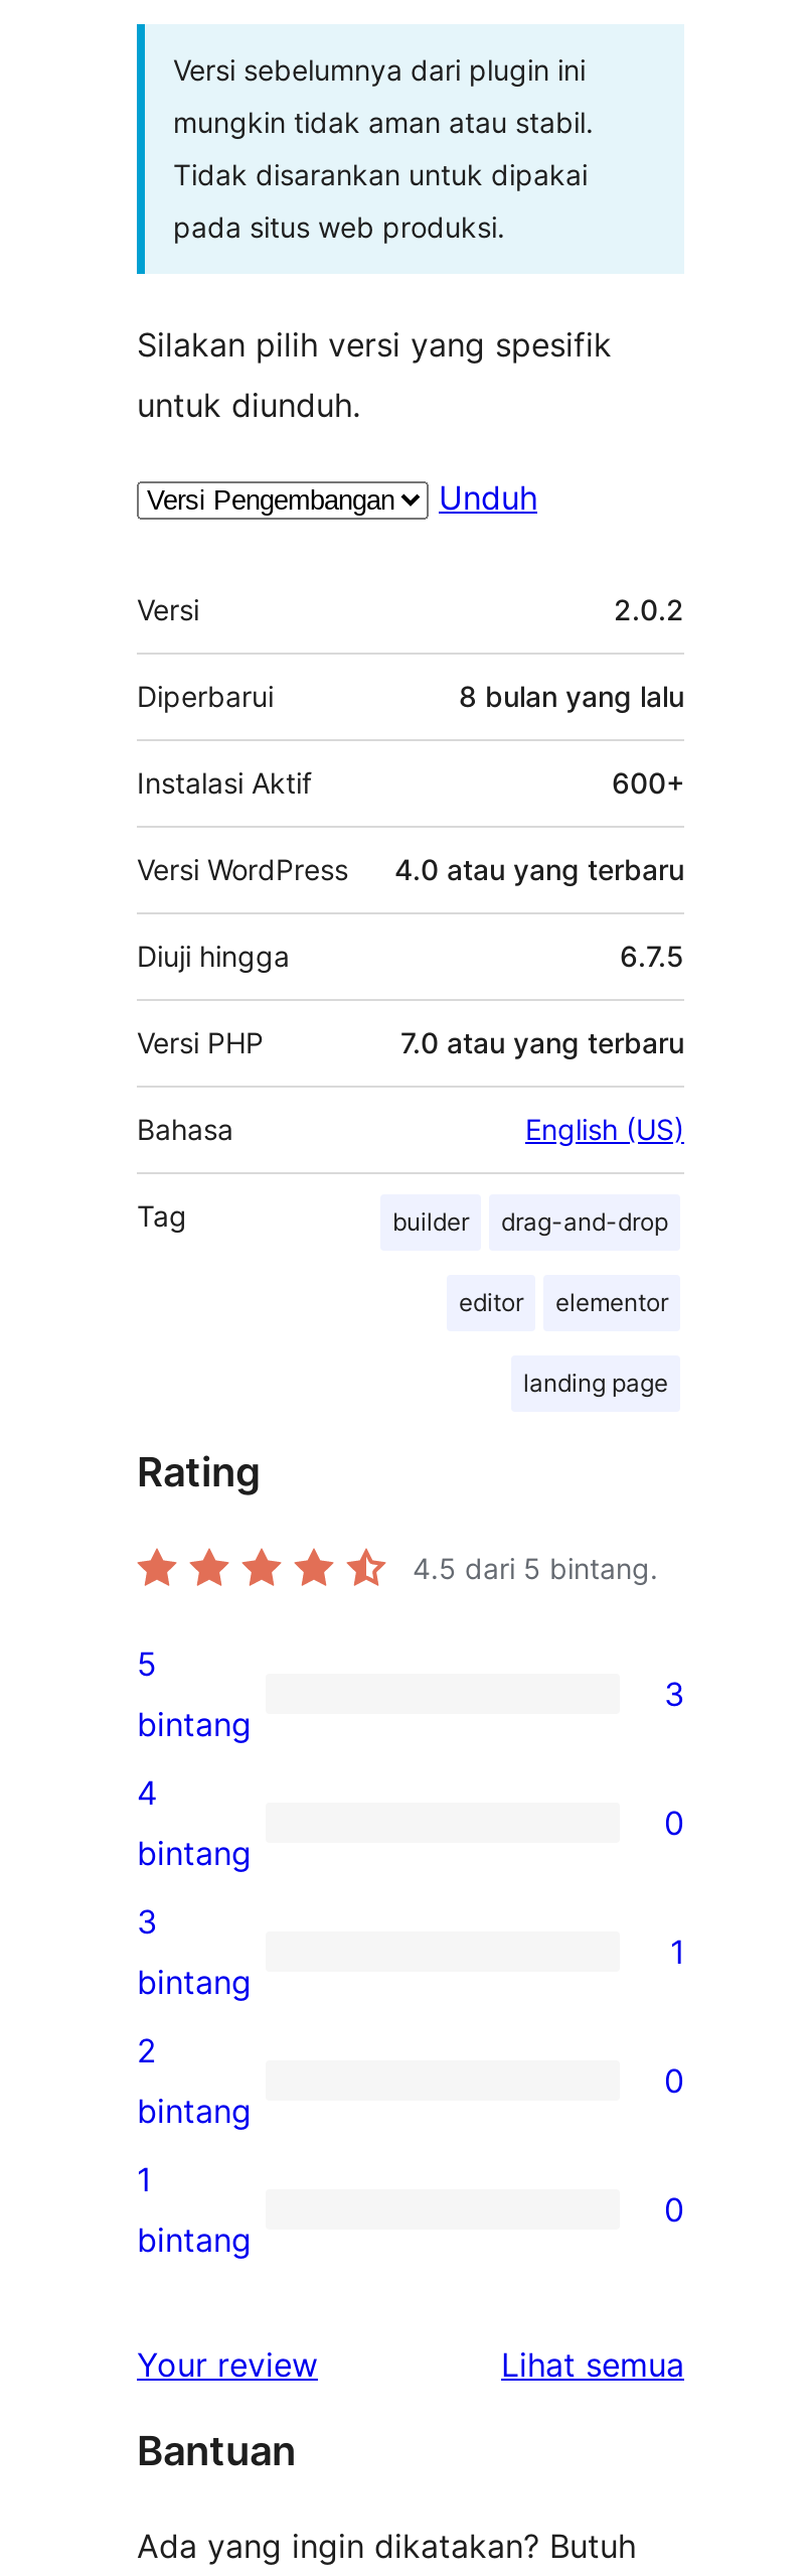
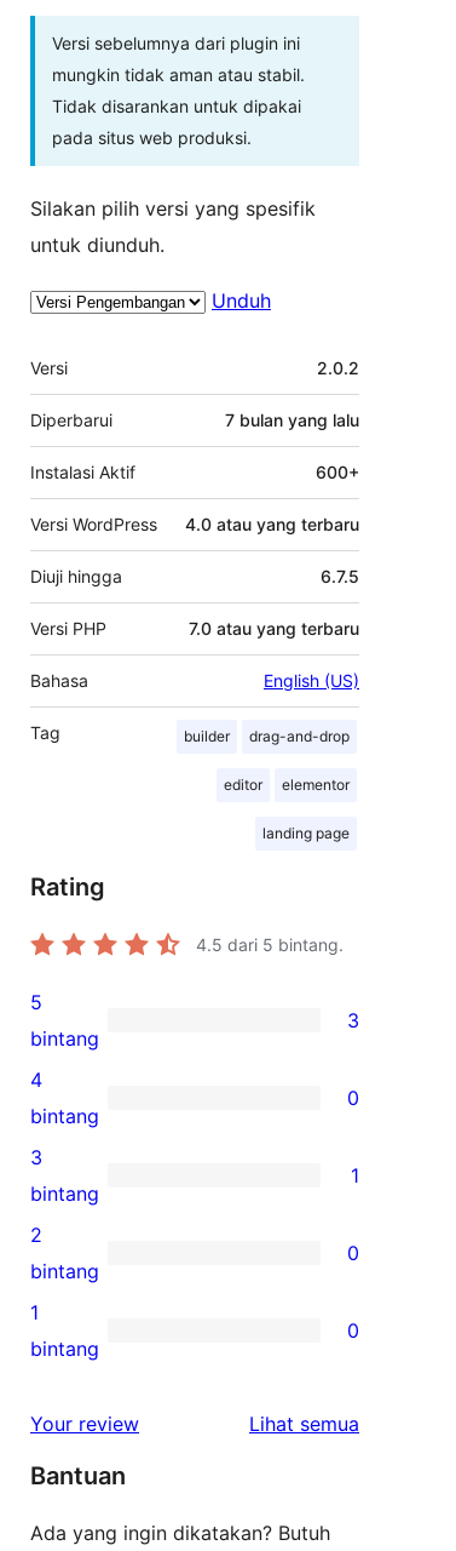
[459,678,684,712] 8 bulan yang lalu -> [225,409,359,430] 7 bulan yang lalu

